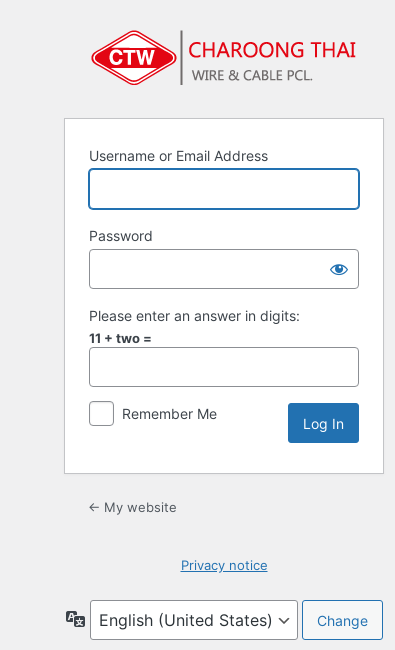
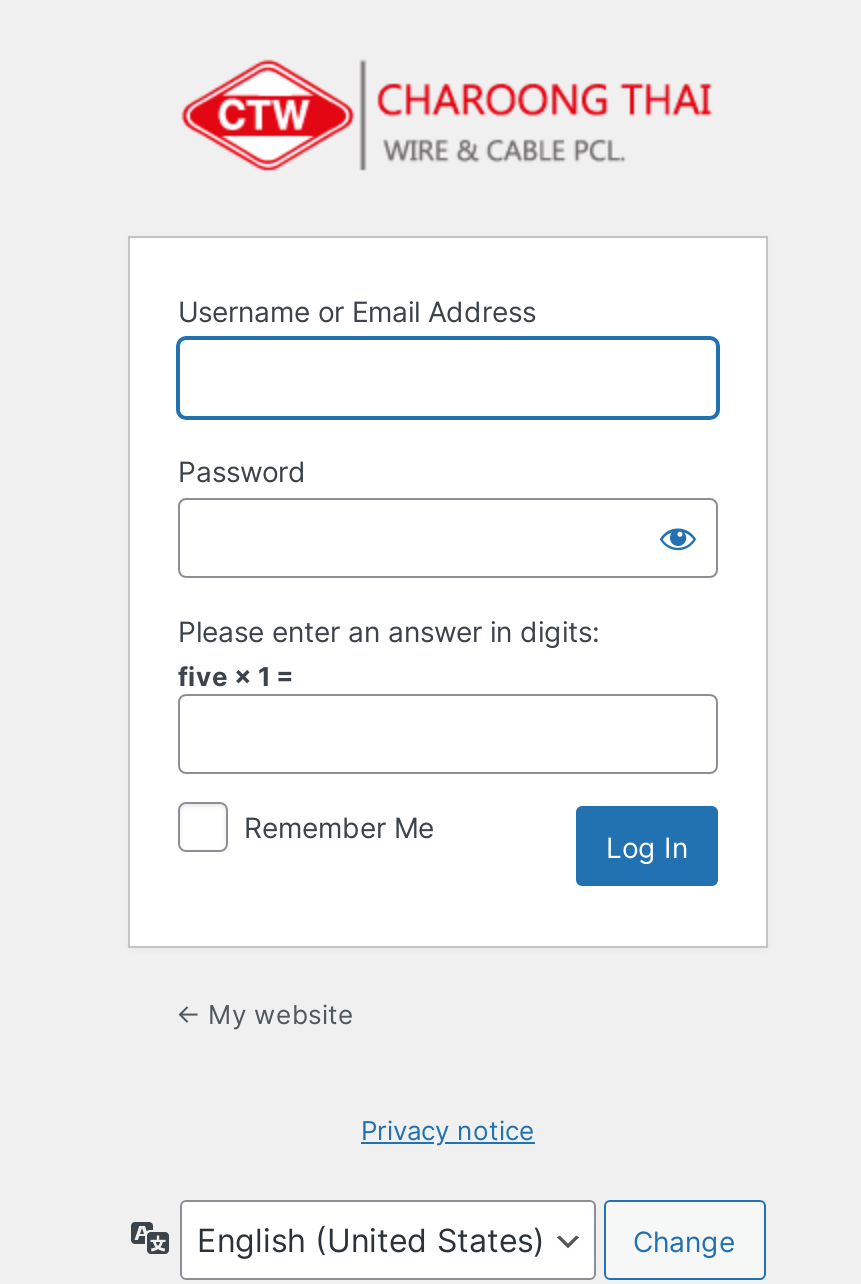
[89,330,152,346] 11 + two = -> [178,661,294,693] five × 1 =

